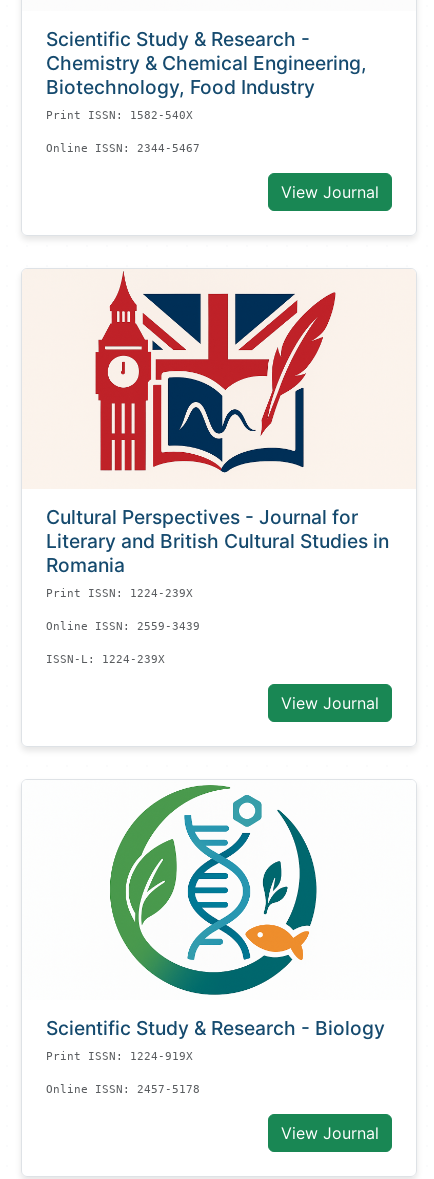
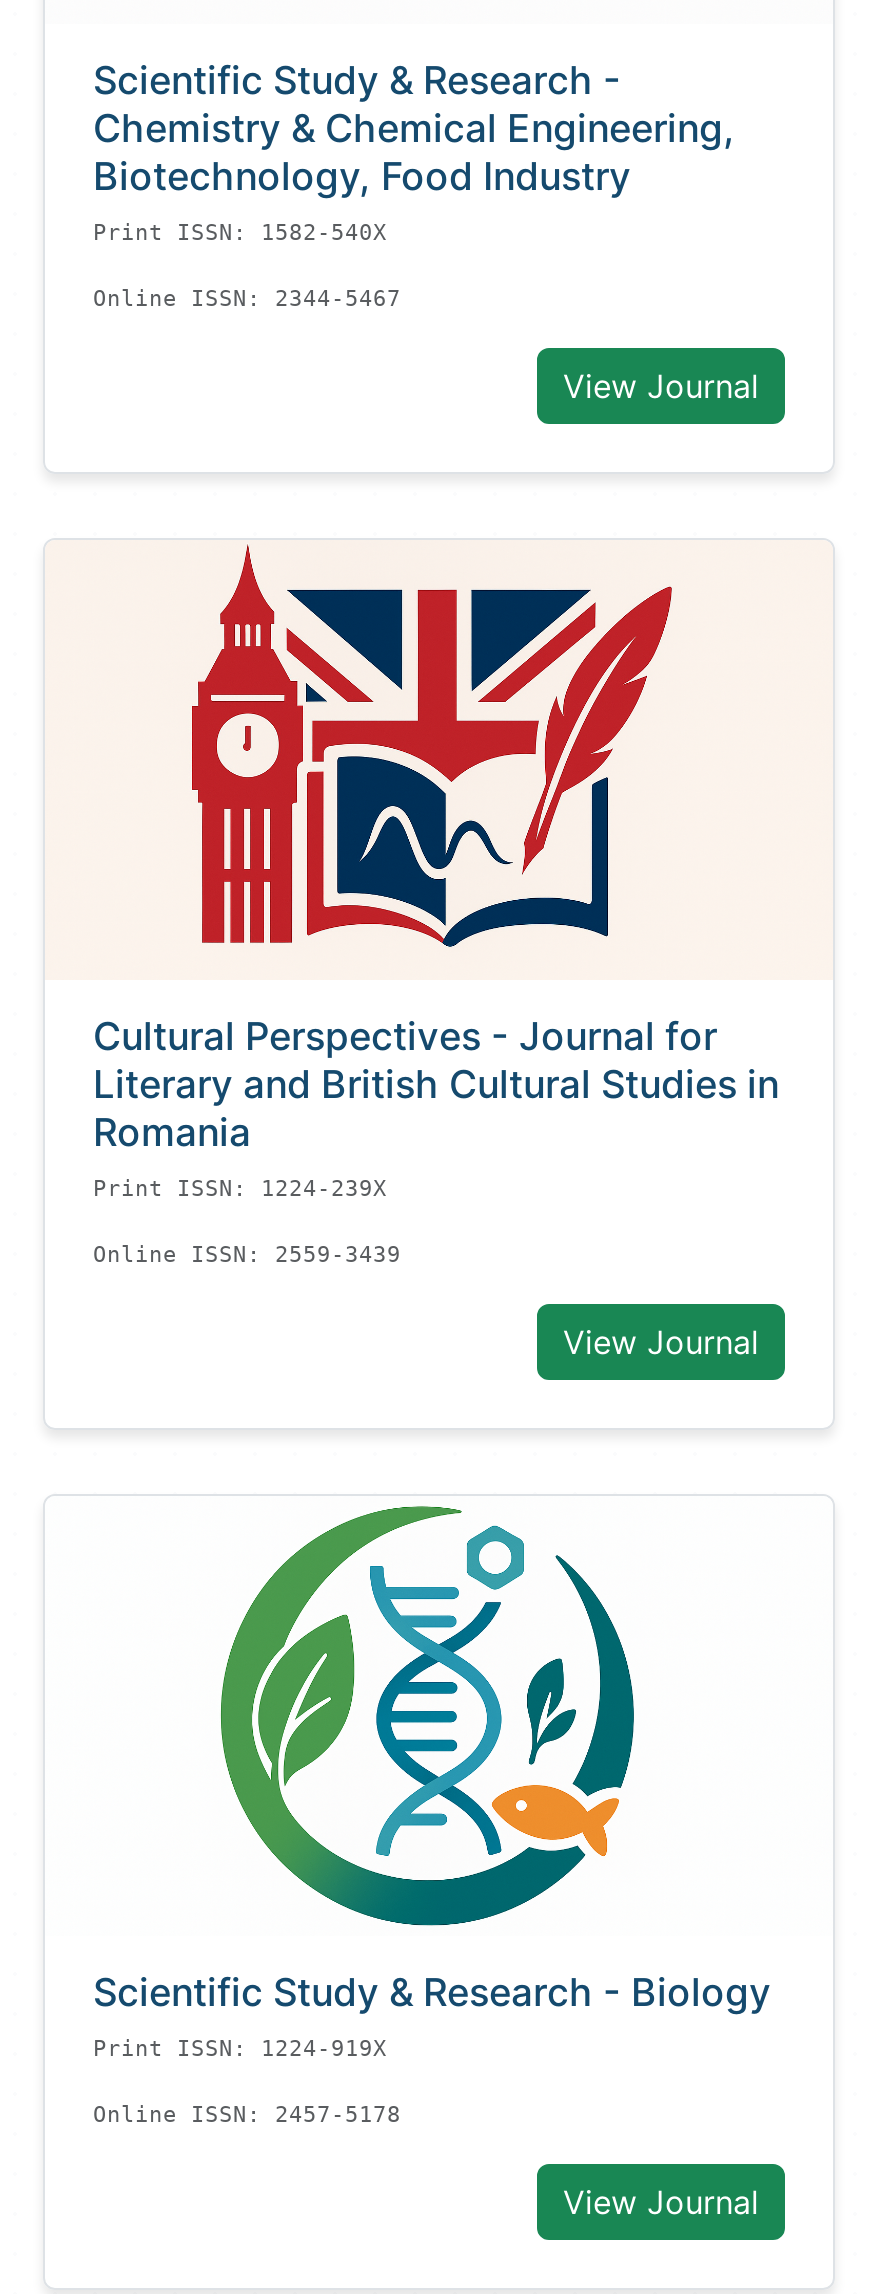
[46,653,165,666] ISSN-L: 1224-239X -> none

